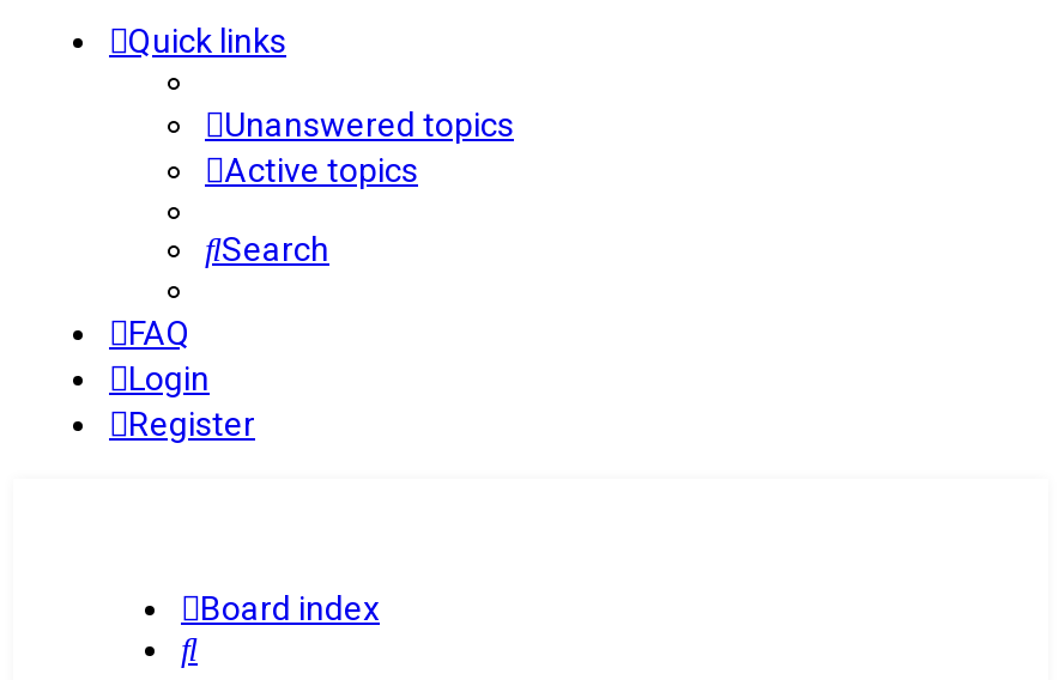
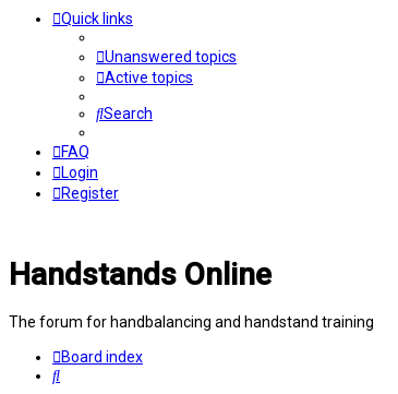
none -> [9,256,374,330] Handstands Online | The forum for handbalancing and handstand training

